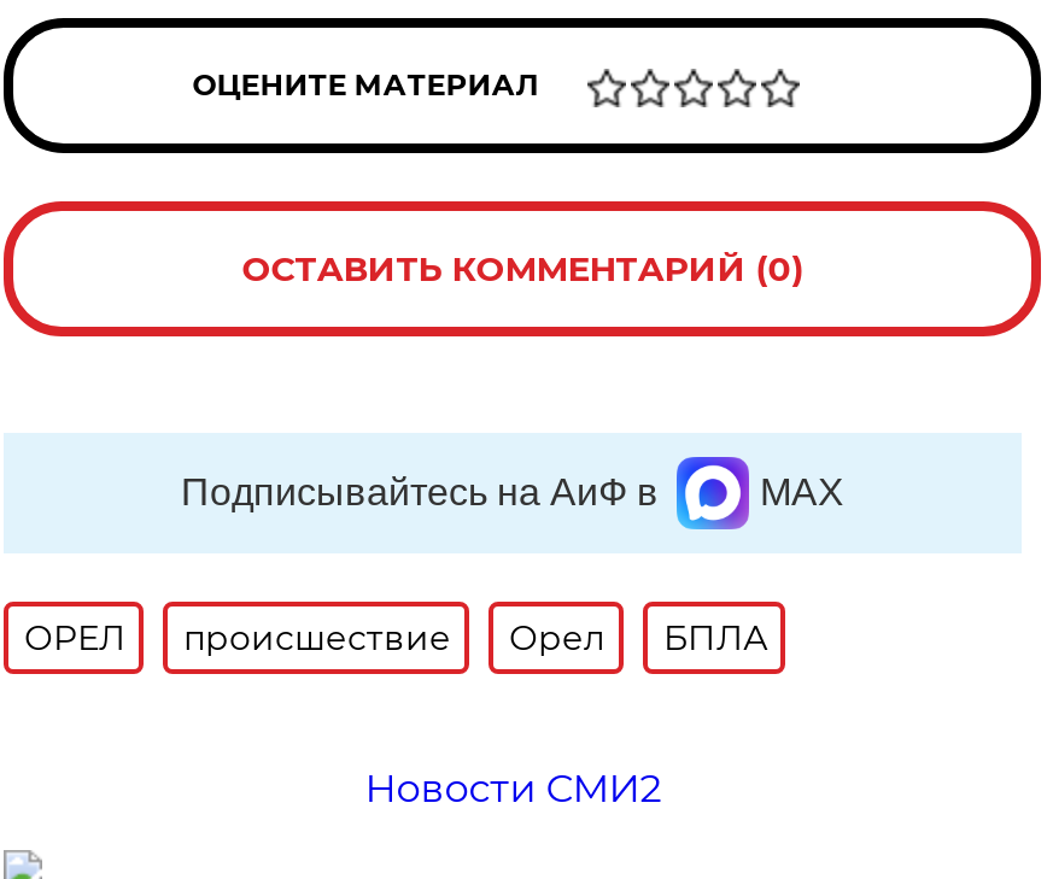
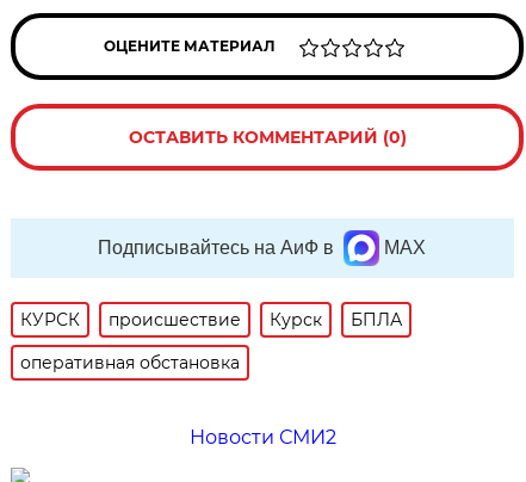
[24,616,125,660] ОРЕЛ -> [21,309,80,330] КУРСК
[509,616,605,660] Орел -> [270,309,323,330] Курск
none -> [21,352,240,373] оперативная обстановка

